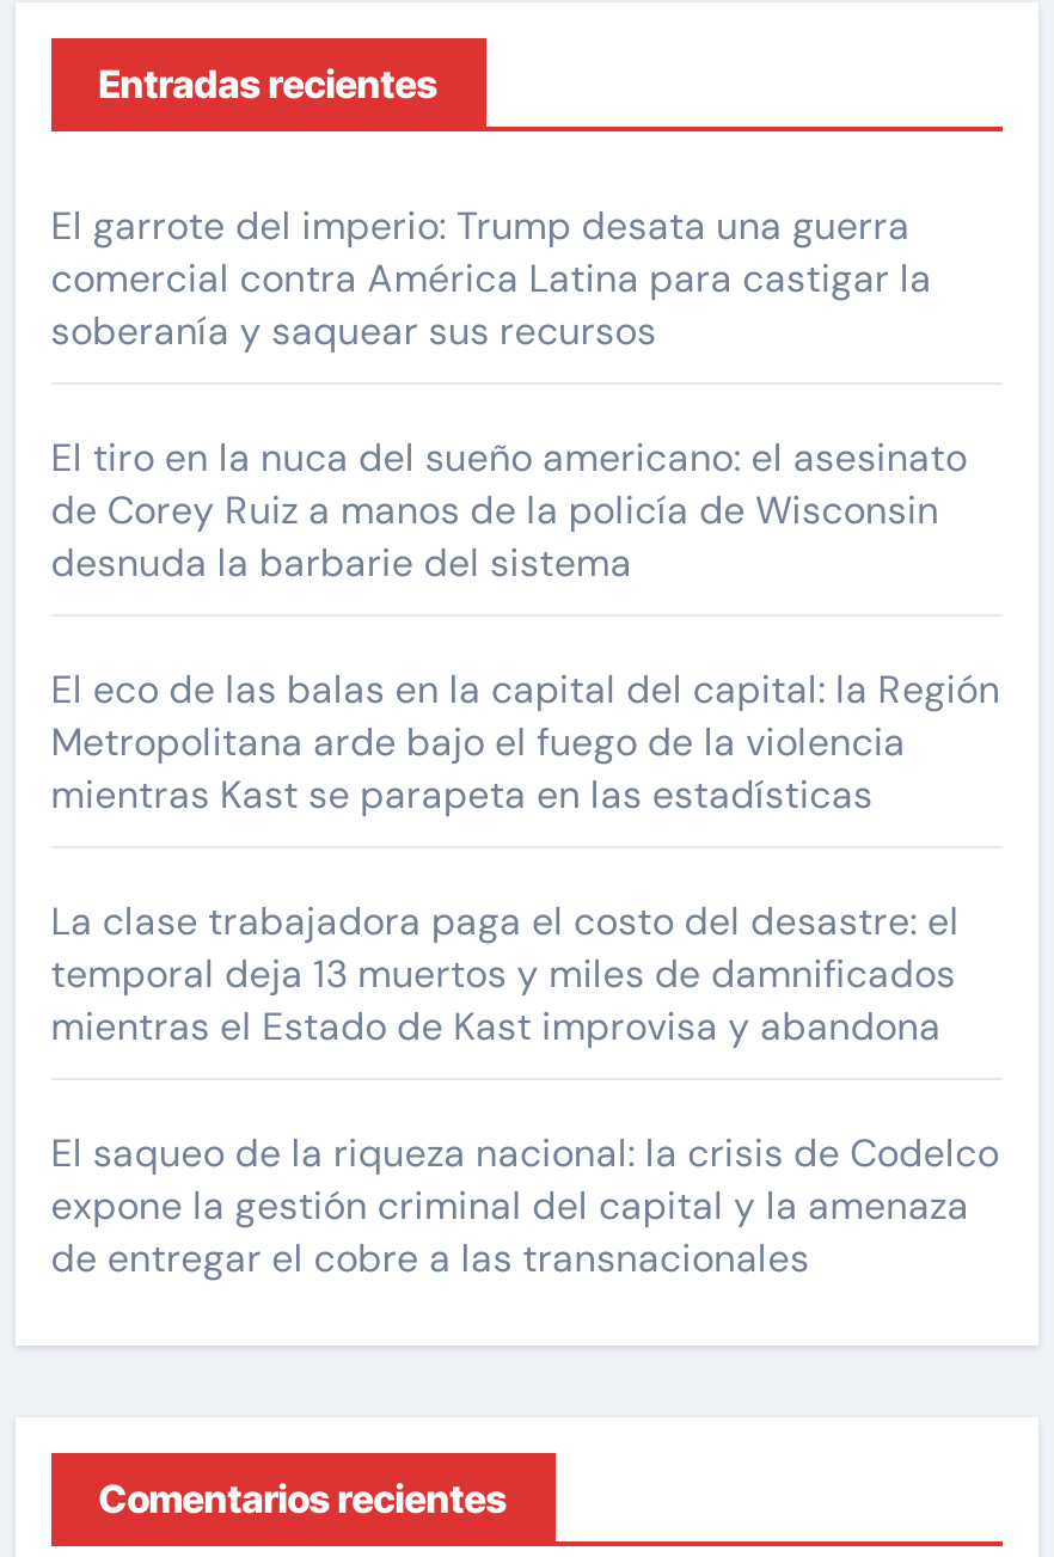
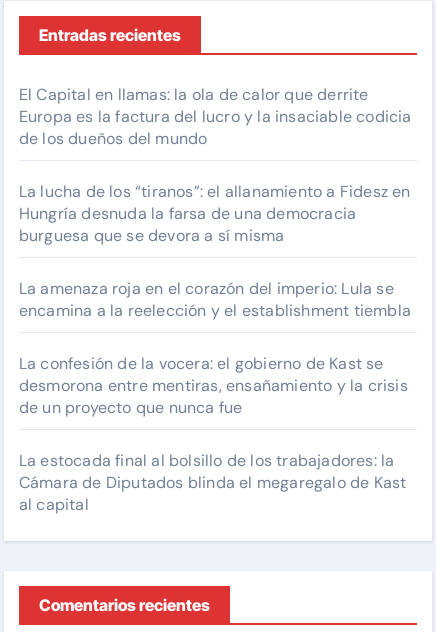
[51,201,932,356] El garrote del imperio: Trump desata una guerra | comercial contra América Latina para castigar la | soberanía y saquear sus recursos -> [19,84,412,149] El Capital en llamas: la ola de calor que derrite | Europa es la factura del lucro y la insaciable codicia | de los dueños del mundo
[51,433,967,588] El tiro en la nuca del sueño americano: el asesinato | de Corey Ruiz a manos de la policía de Wisconsin | desnuda la barbarie del sistema -> [19,181,411,246] La lucha de los “tiranos”: el allanamiento a Fidesz en | Hungría desnuda la farsa de una democracia | burguesa que se devora a sí misma
[51,664,1000,820] El eco de las balas en la capital del capital: la Región | Metropolitana arde bajo el fuego de la violencia | mientras Kast se parapeta en las estadísticas -> [19,278,411,321] La amenaza roja en el corazón del imperio: Lula se | encamina a la reelección y el establishment tiembla
[51,896,960,1052] La clase trabajadora paga el costo del desastre: el | temporal deja 13 muertos y miles de damnificados | mientras el Estado de Kast improvisa y abandona -> [19,353,408,418] La confesión de la vocera: el gobierno de Kast se | desmorona entre mentiras, ensañamiento y la crisis | de un proyecto que nunca fue
[51,1128,999,1283] El saqueo de la riqueza nacional: la crisis de Codelco | expone la gestión criminal del capital y la amenaza | de entregar el cobre a las transnacionales -> [19,450,406,515] La estocada final al bolsillo de los trabajadores: la | Cámara de Diputados blinda el megaregalo de Kast | al capital

